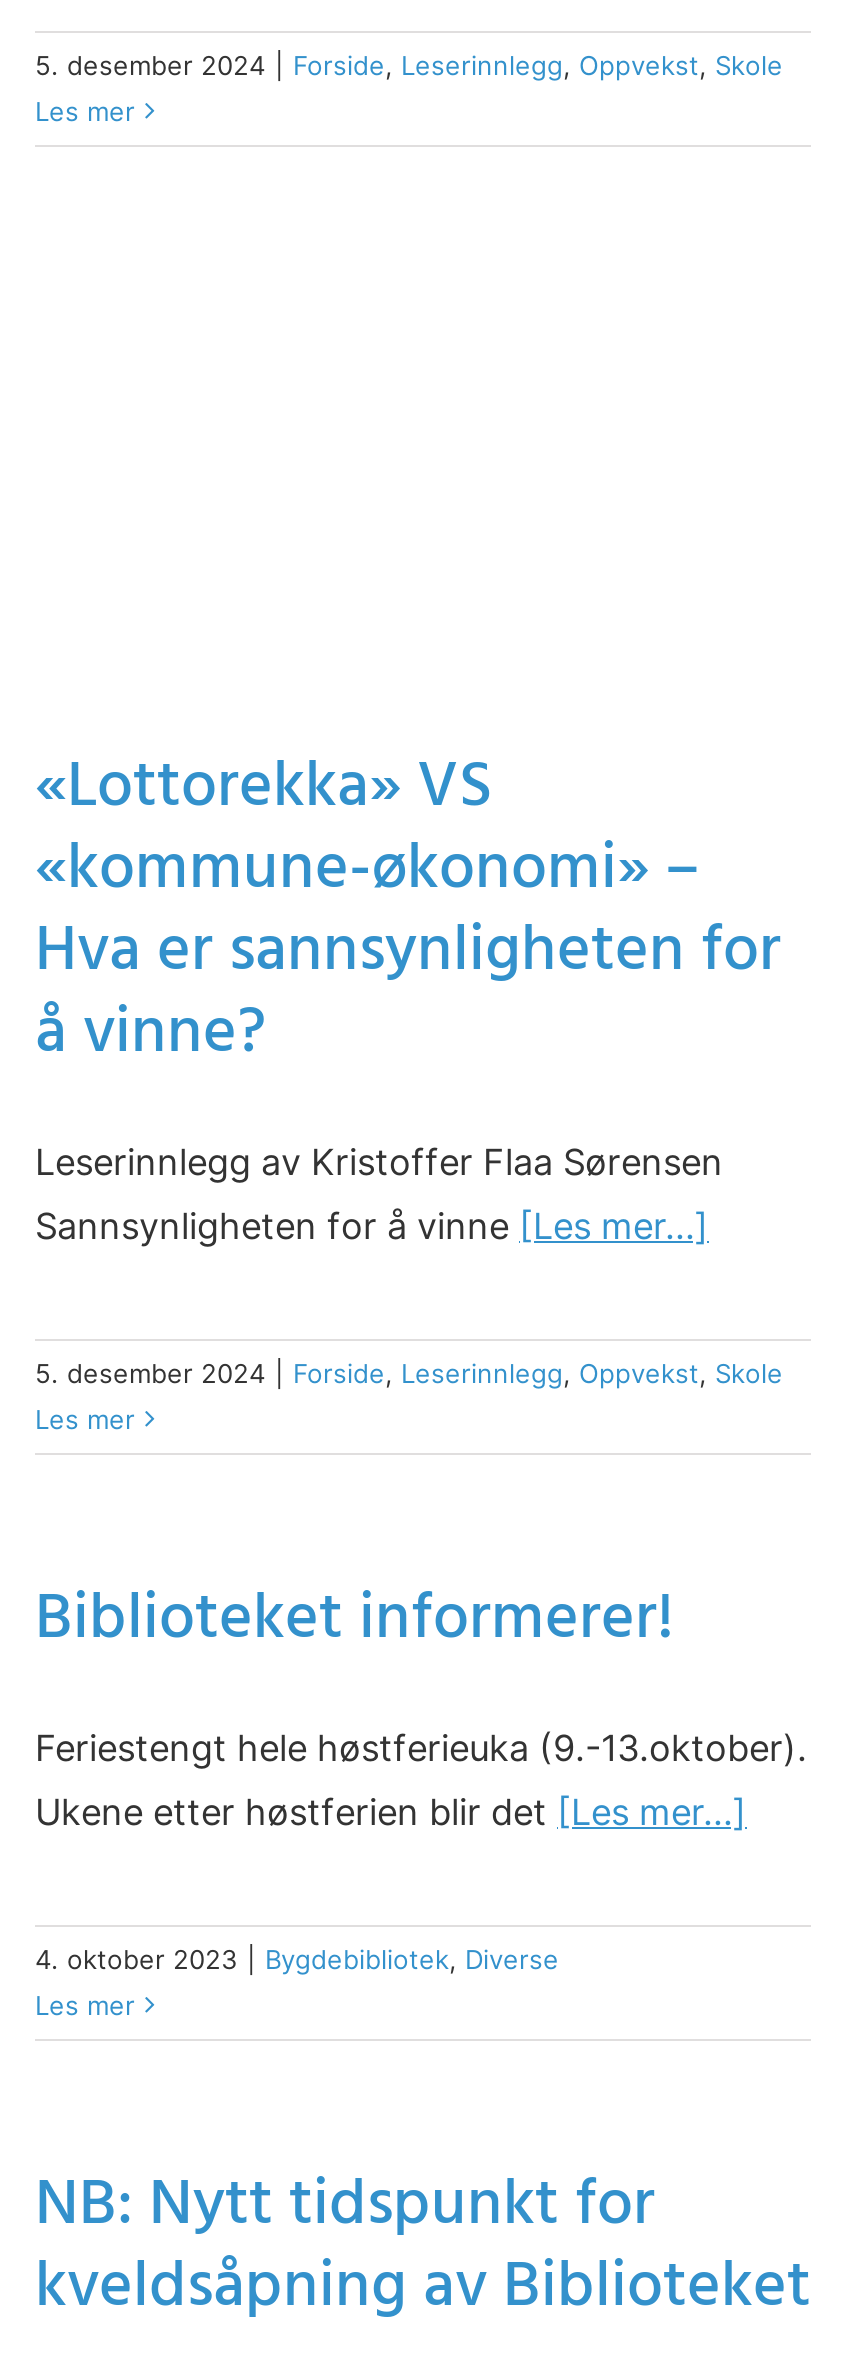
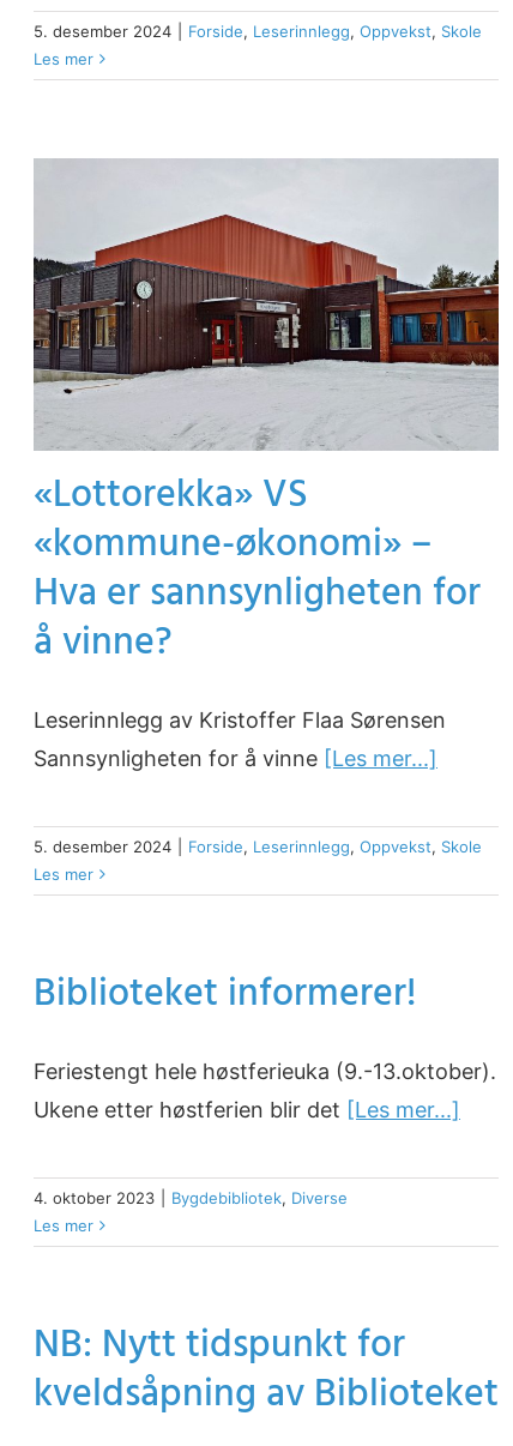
none -> [32,158,500,451] [image]

